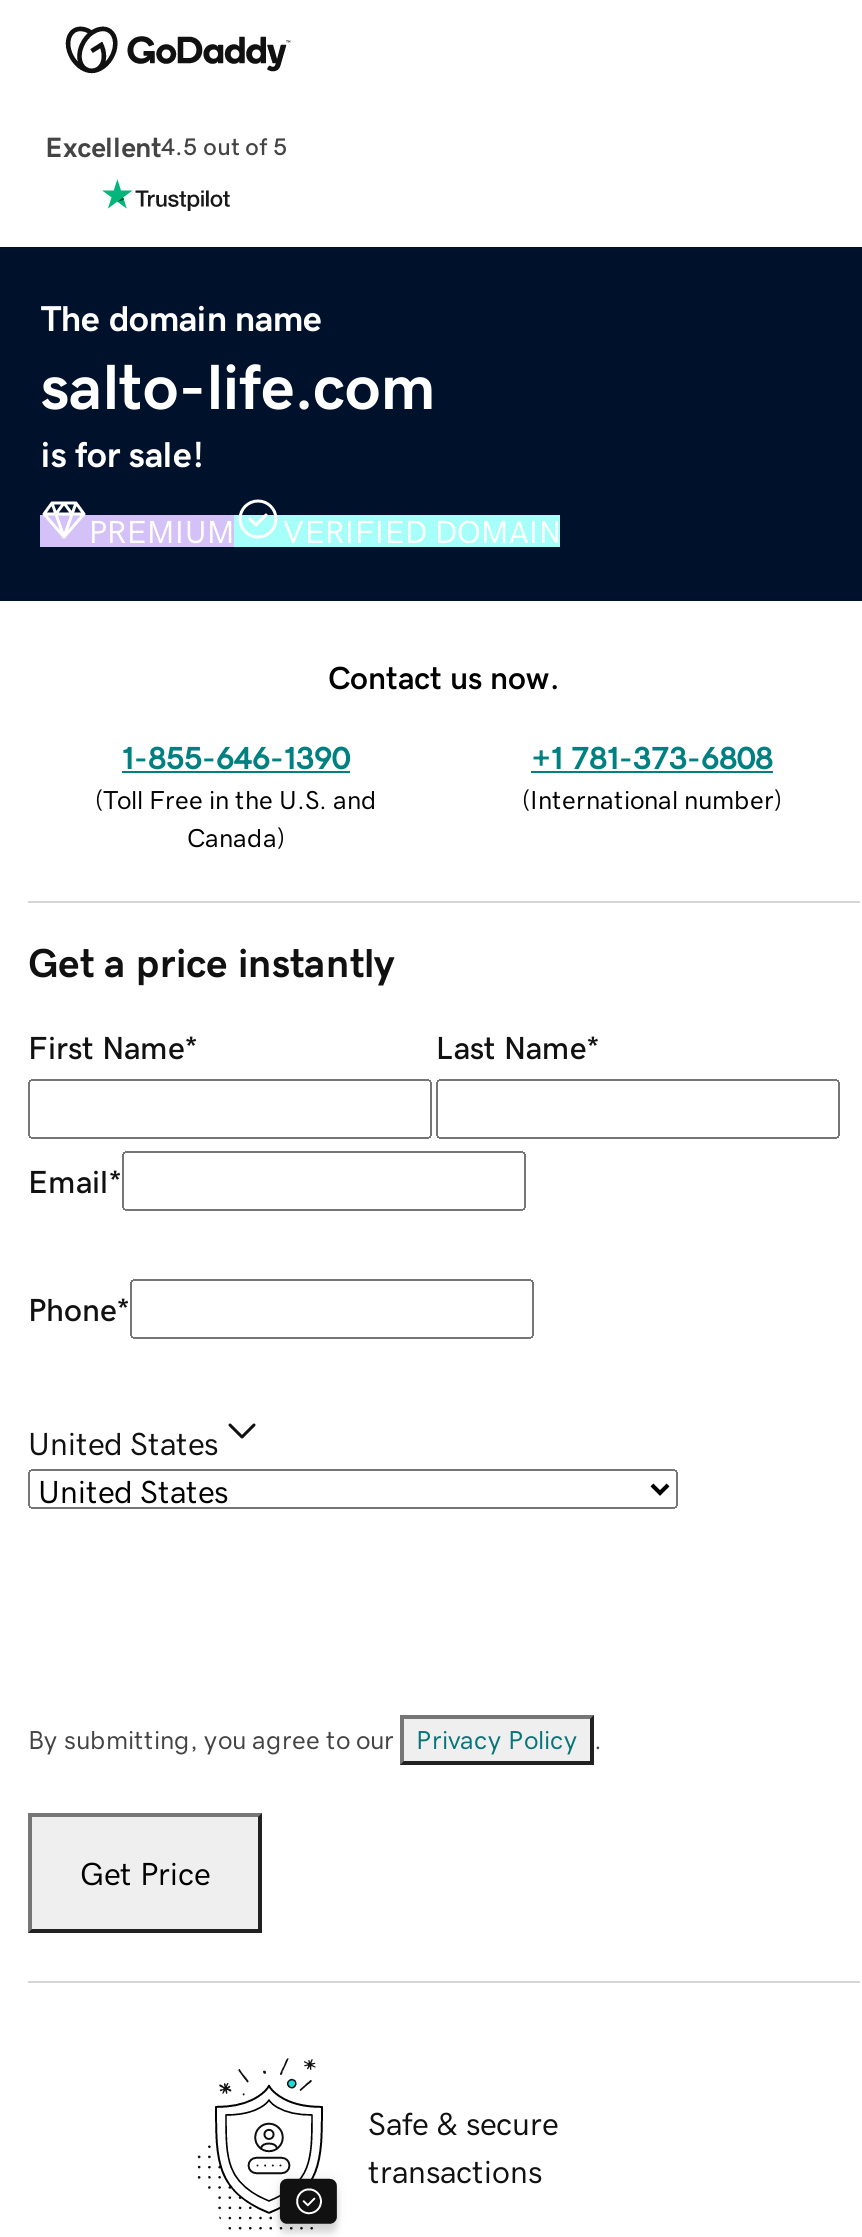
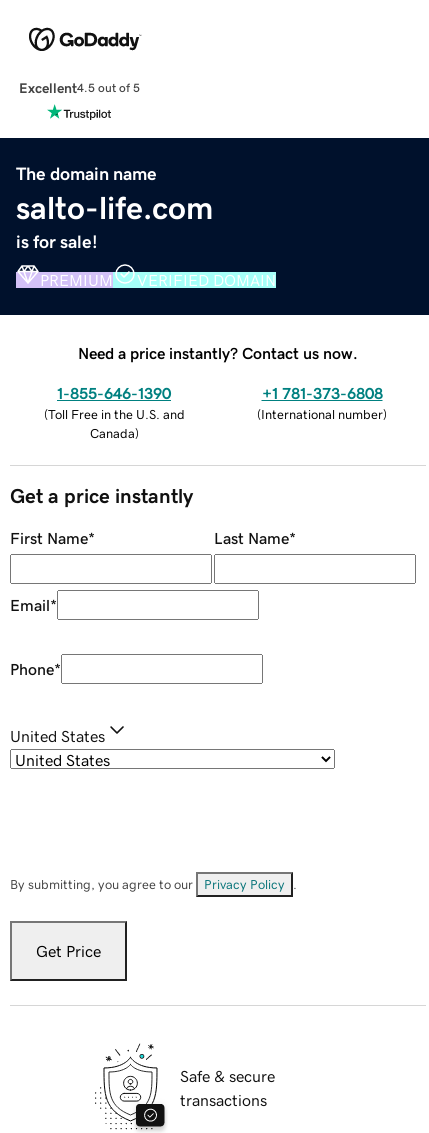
[328,660,560,692] Contact us now. -> [78,345,358,361] Need a price instantly? Contact us now.

